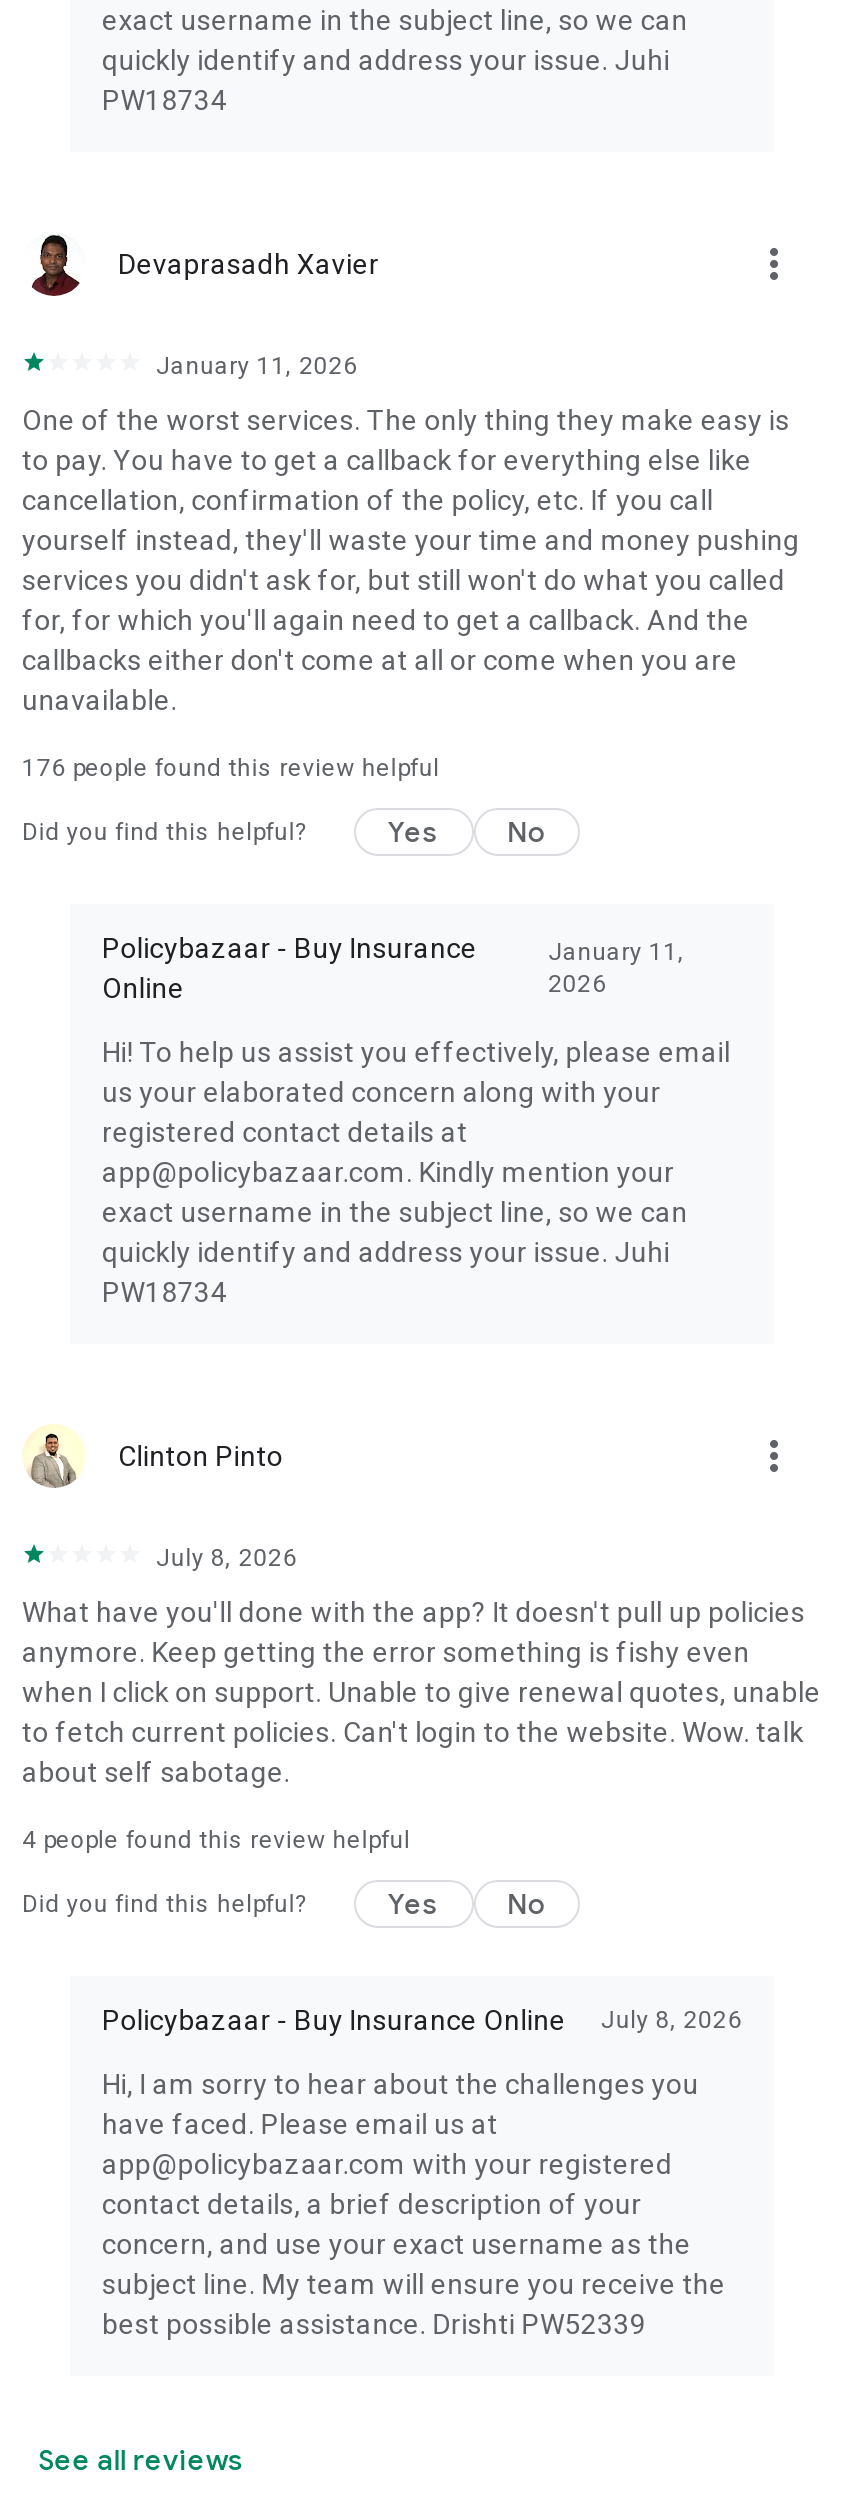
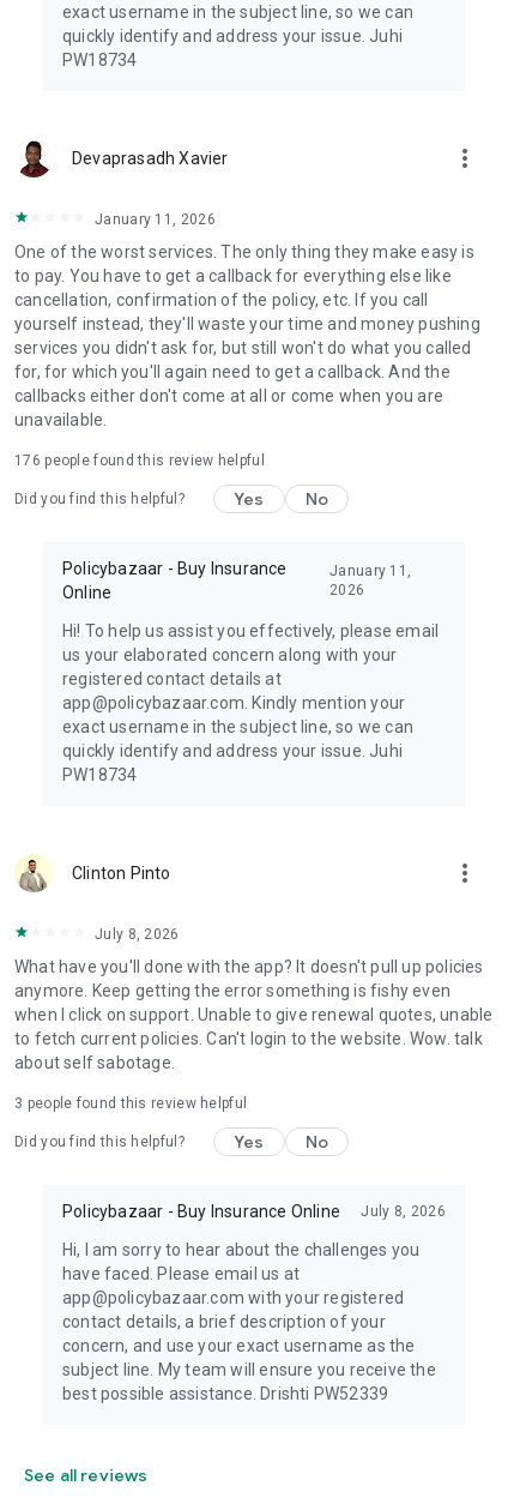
[22,1826,410,1854] 4 people found this review helpful -> [14,1095,247,1112] 3 people found this review helpful

